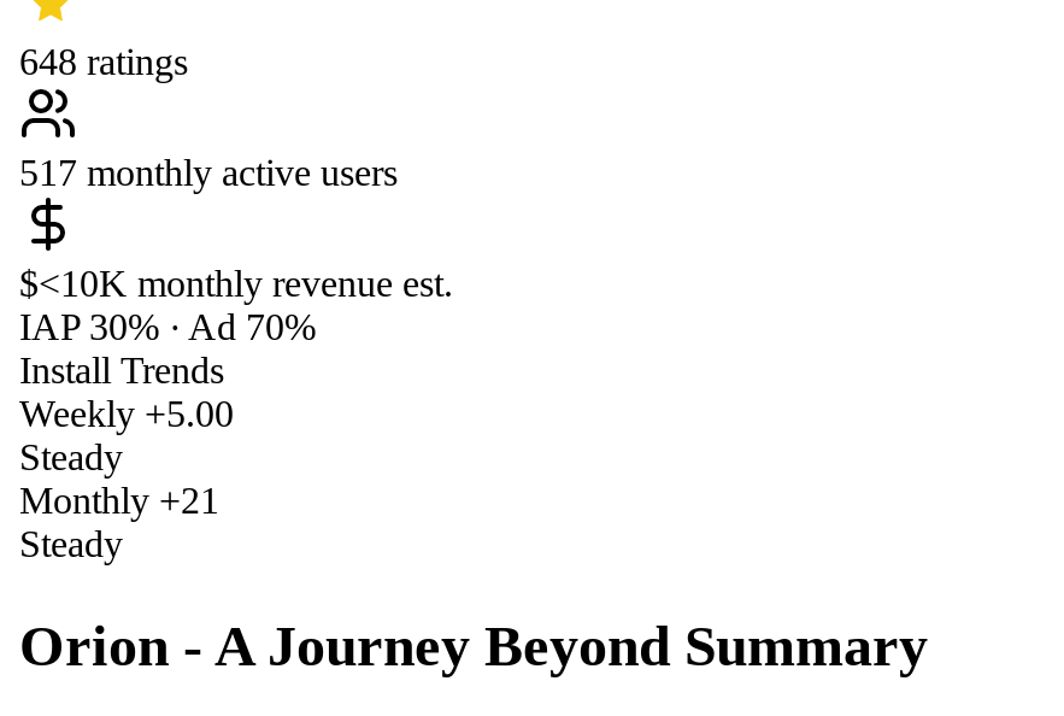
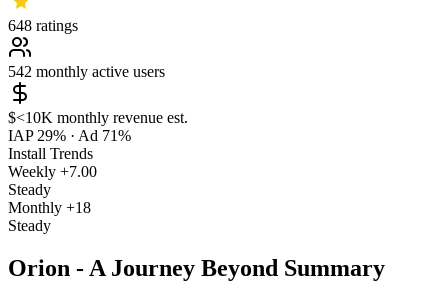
[19,152,398,193] 517 monthly active users -> [8,63,165,80] 542 monthly active users
[19,307,316,348] IAP 30% · Ad 70% -> [8,127,131,144] IAP 29% · Ad 71%
[19,393,234,434] Weekly +5.00 -> [8,163,97,180] Weekly +7.00
[19,480,219,521] Monthly +21 -> [8,199,91,216] Monthly +18

